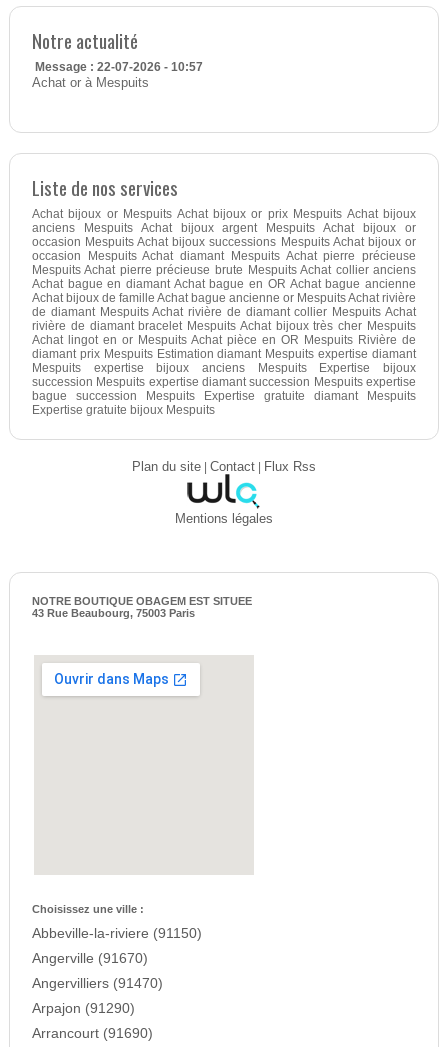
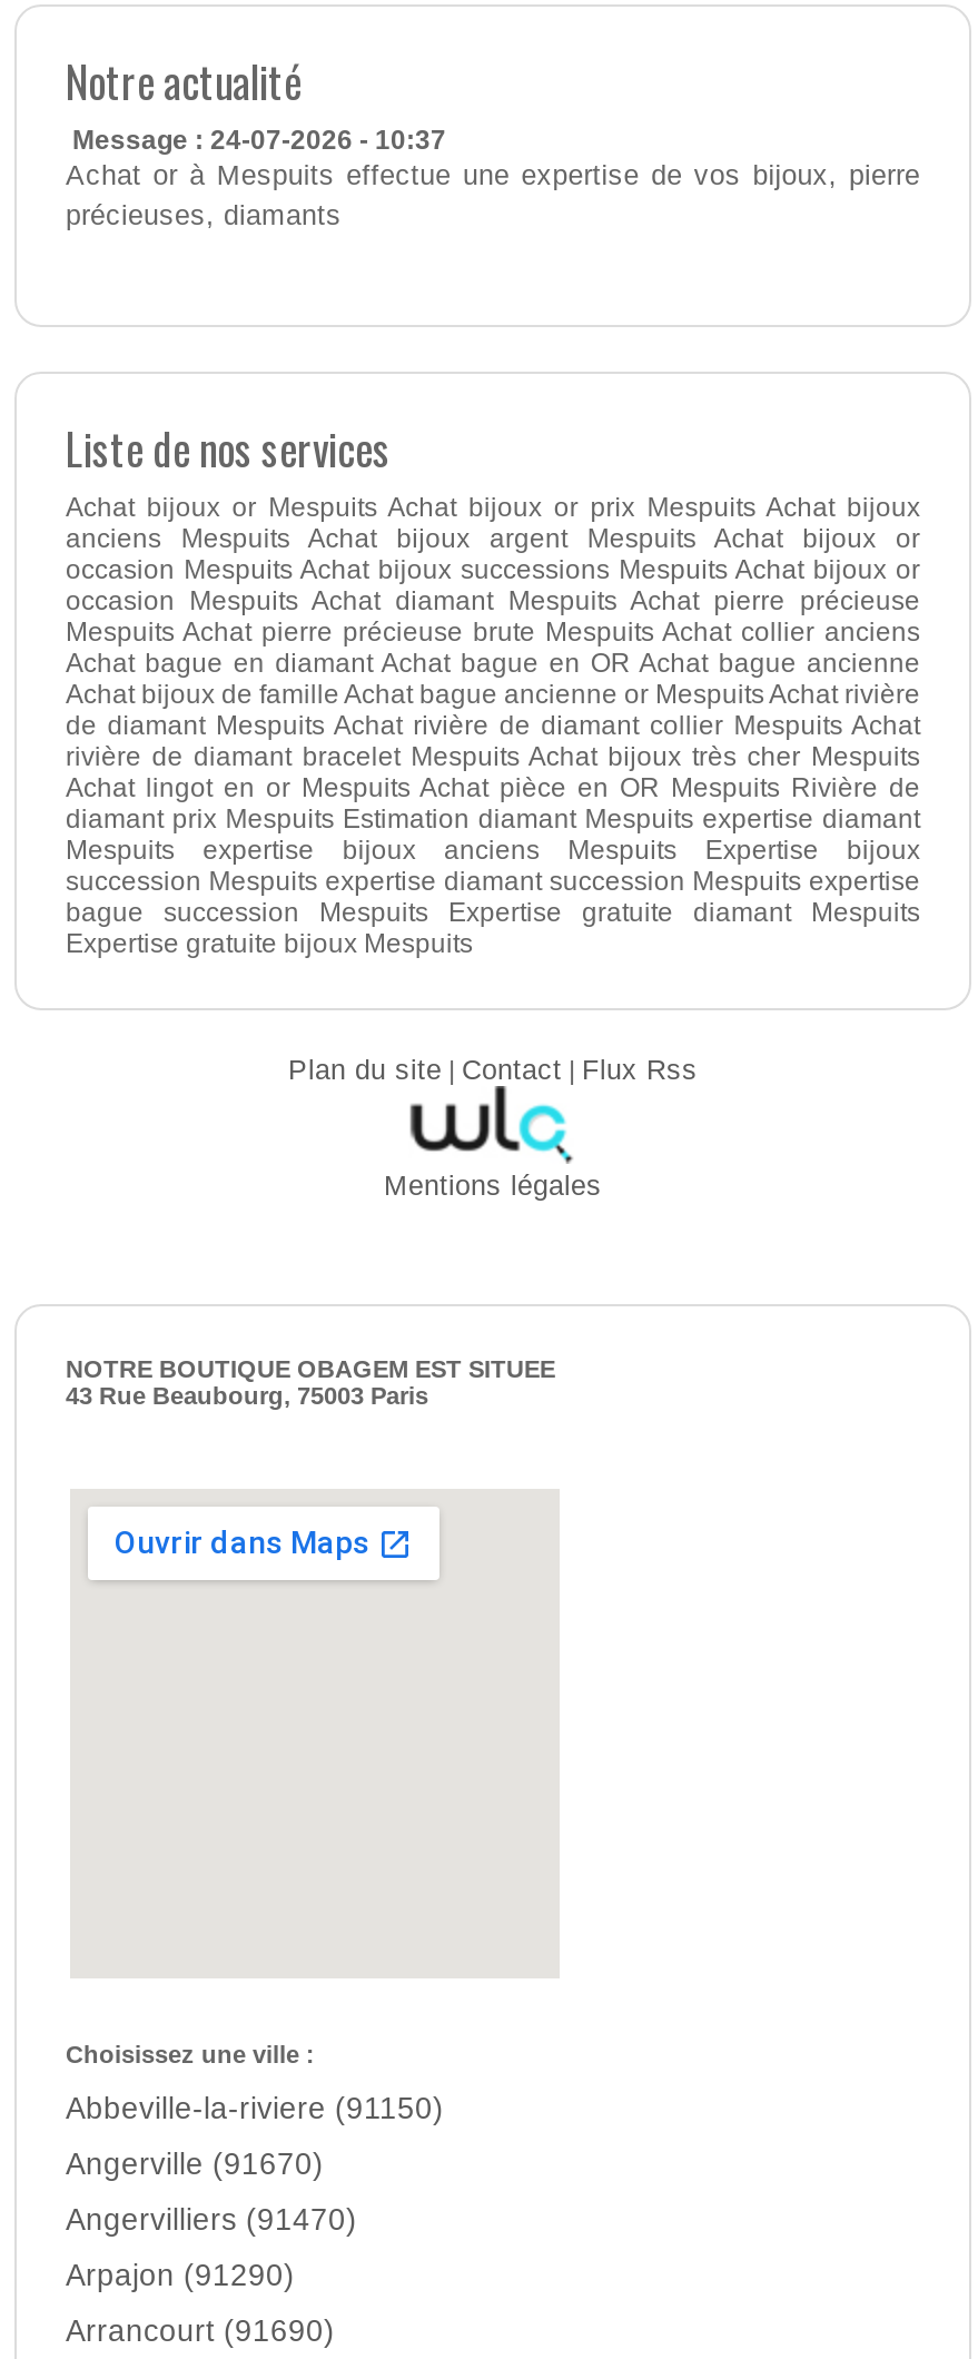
[32,60,203,90] Message : 22-07-2026 - 10:57 | Achat or à Mespuits -> [66,124,920,231] Message : 24-07-2026 - 10:37 | Achat or à Mespuits effectue une expertise de vos bijoux, pierre | précieuses, diamants

